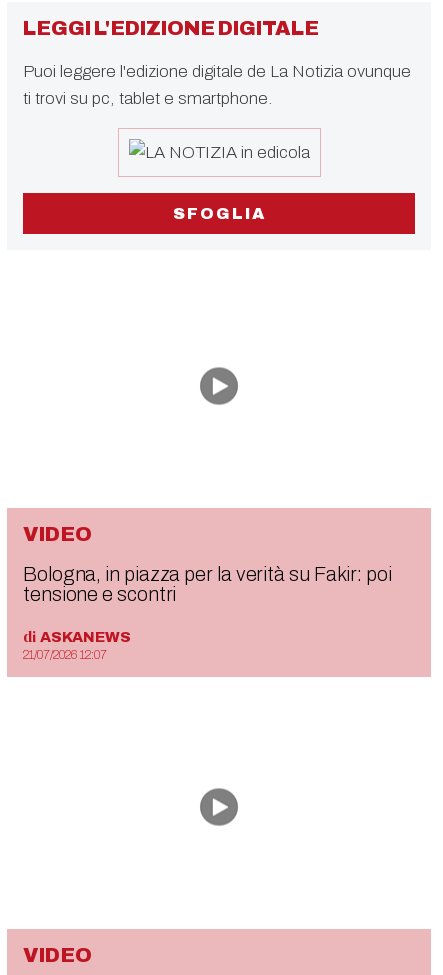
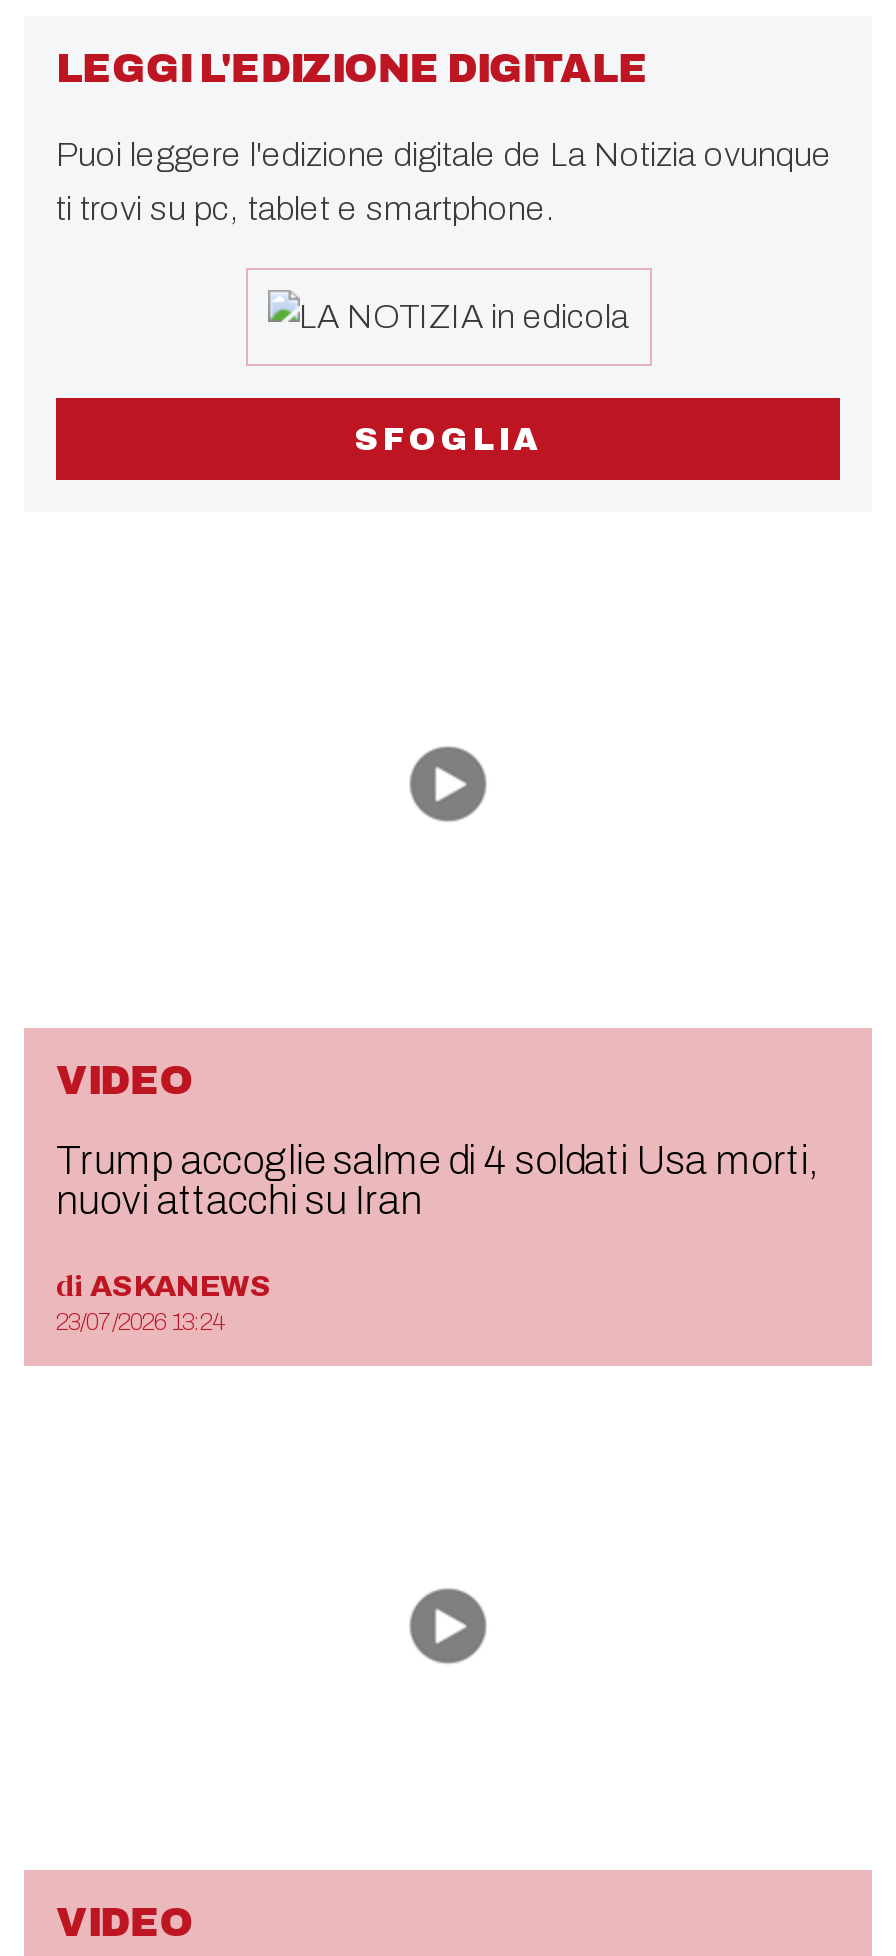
[23,563,392,605] Bologna, in piazza per la verità su Fakir: poi | tensione e scontri -> [56,1138,818,1222] Trump accoglie salme di 4 soldati Usa morti, | nuovi attacchi su Iran
[23,648,107,662] 21/07/2026 12:07 -> [56,1308,224,1336] 23/07/2026 13:24

